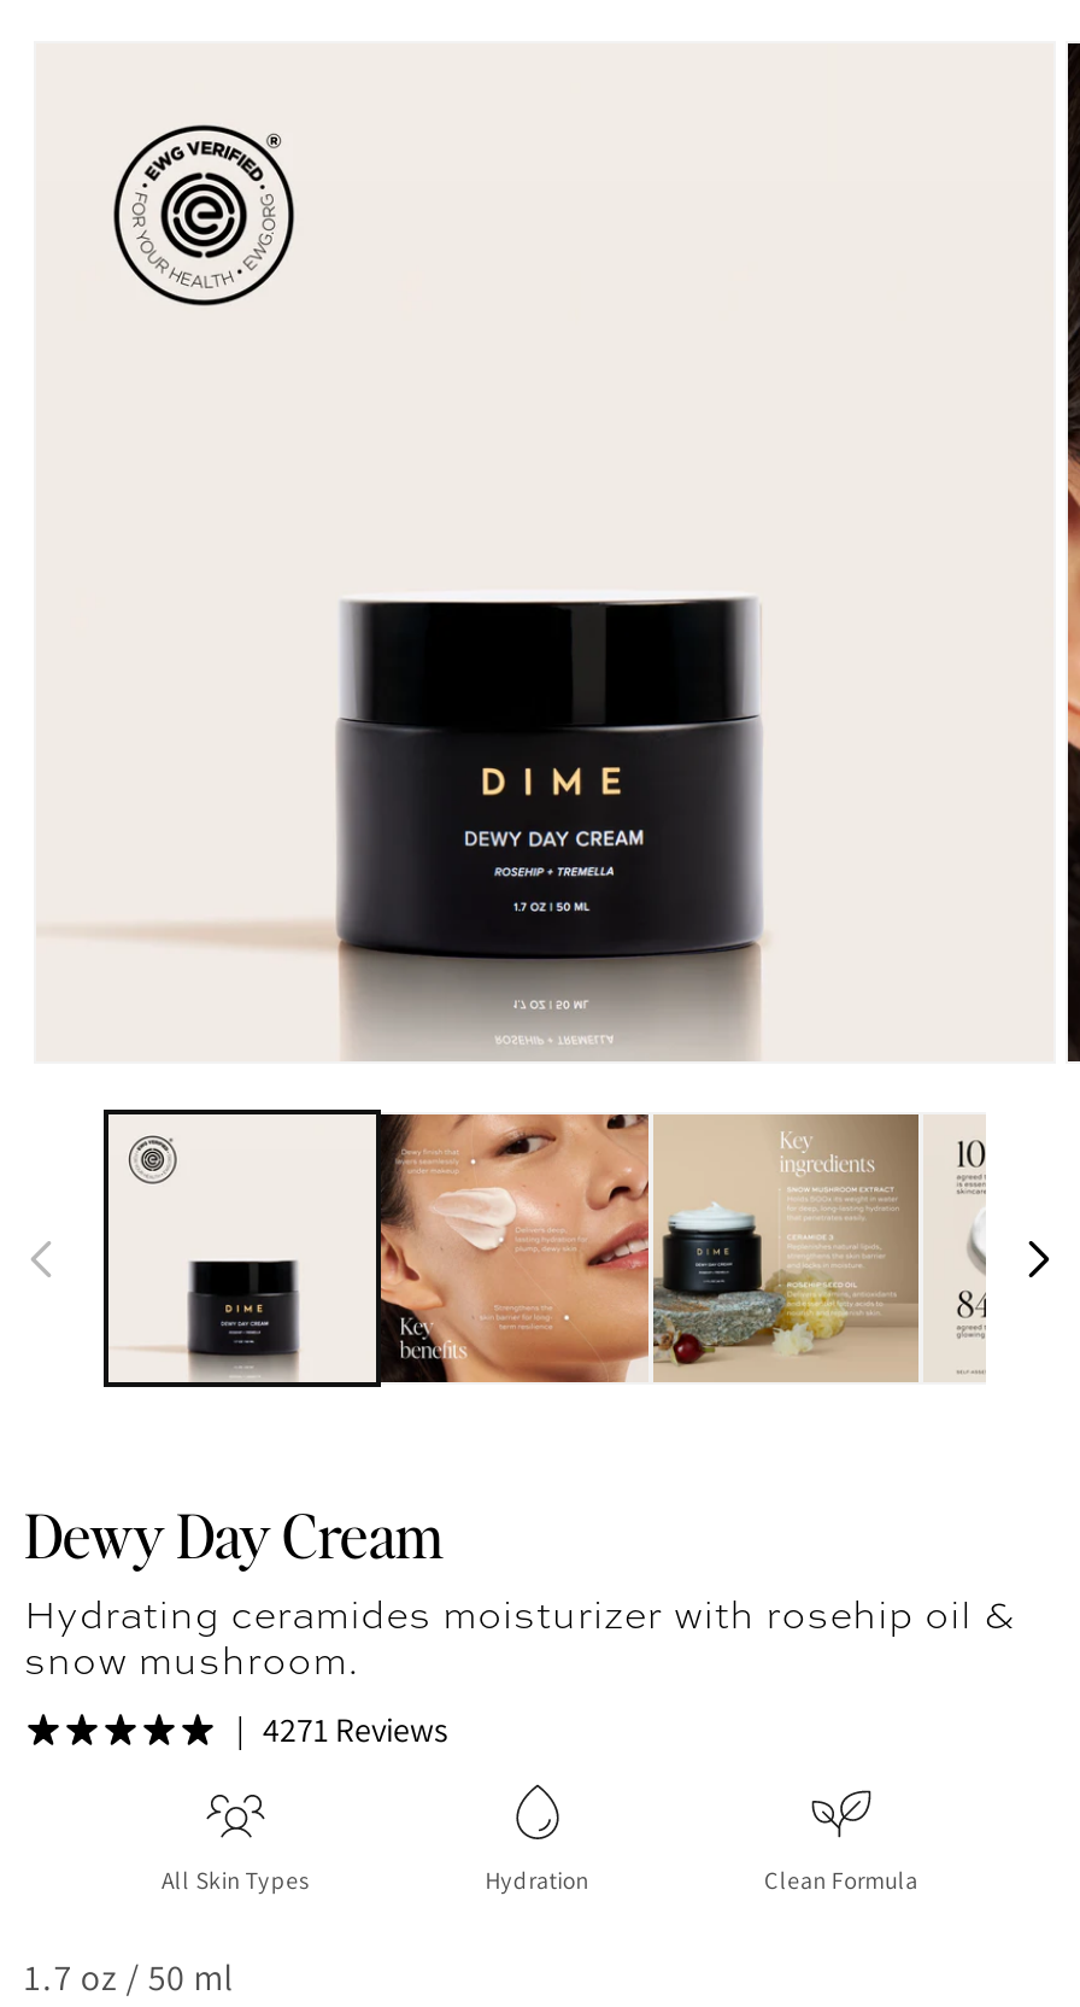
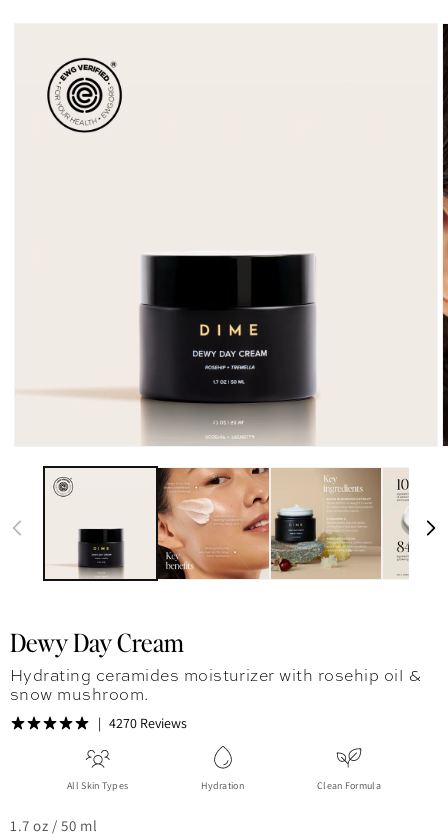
[263,1707,448,1751] 4271 Reviews -> [109,714,187,732] 4270 Reviews

